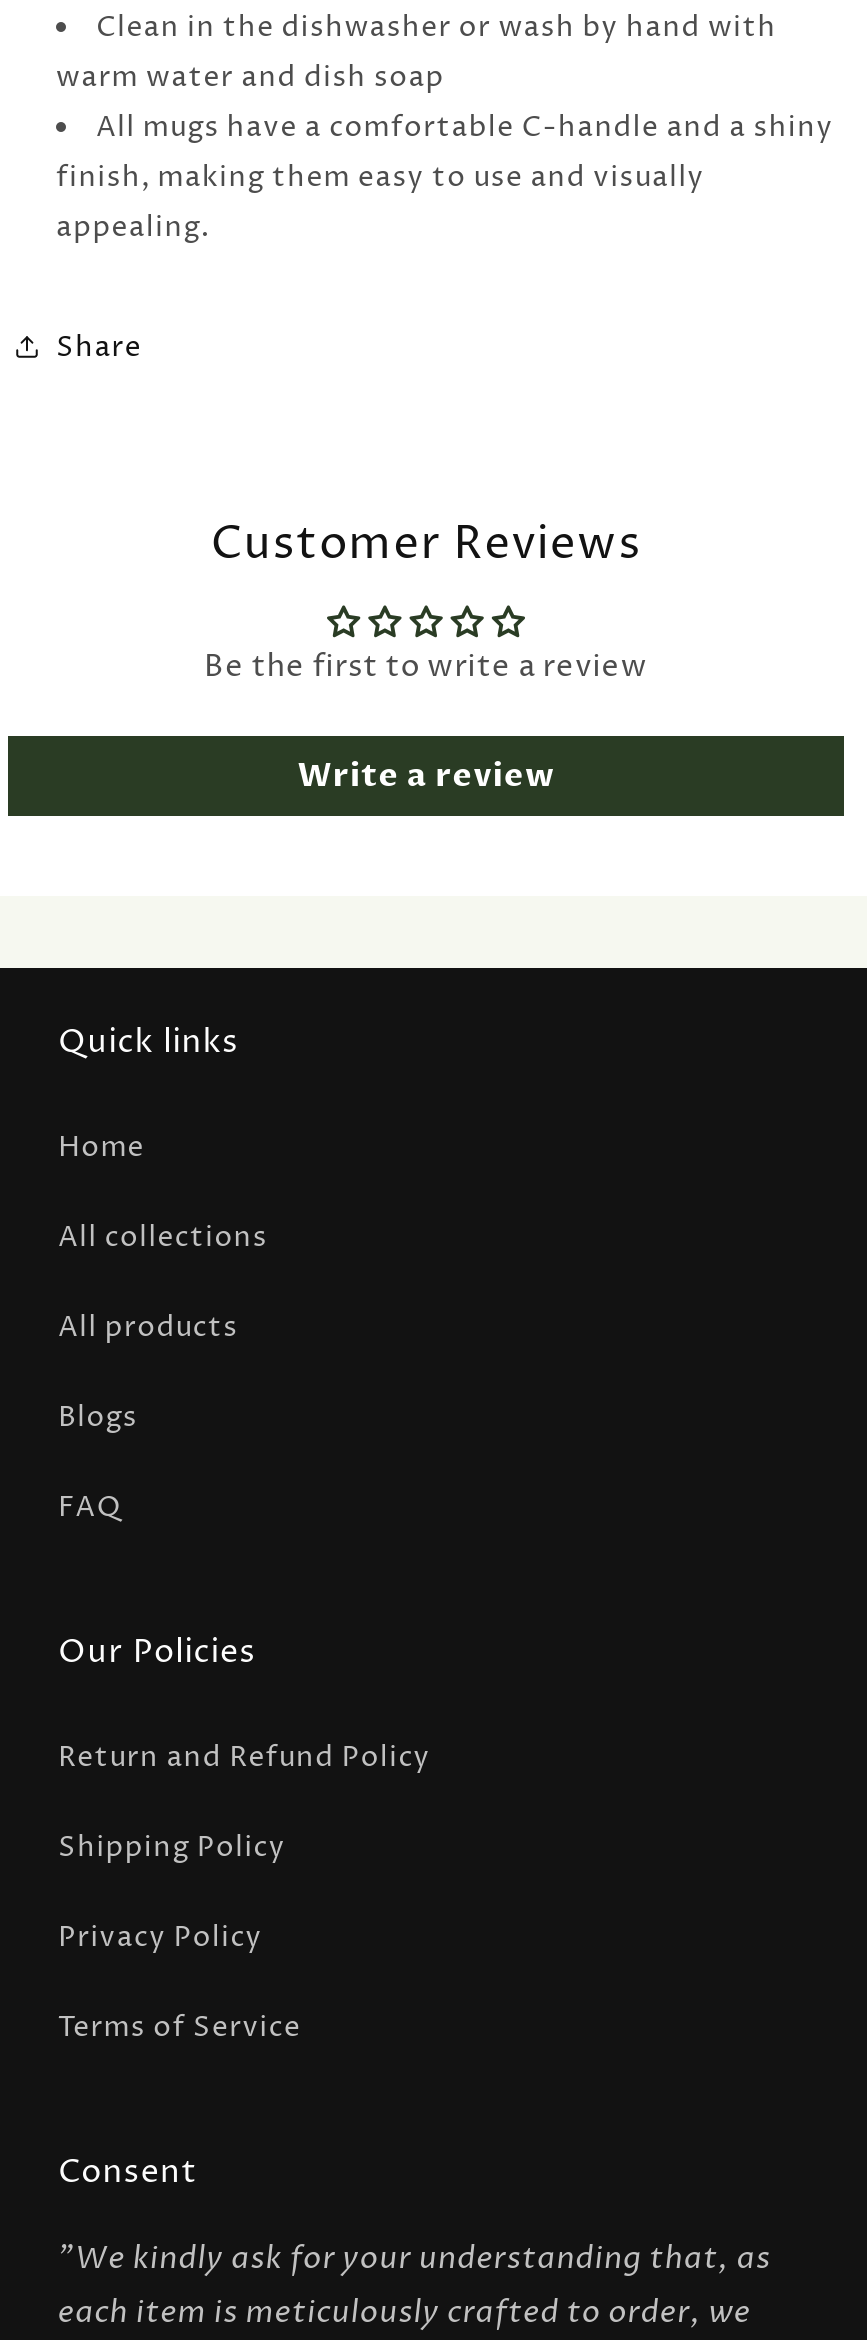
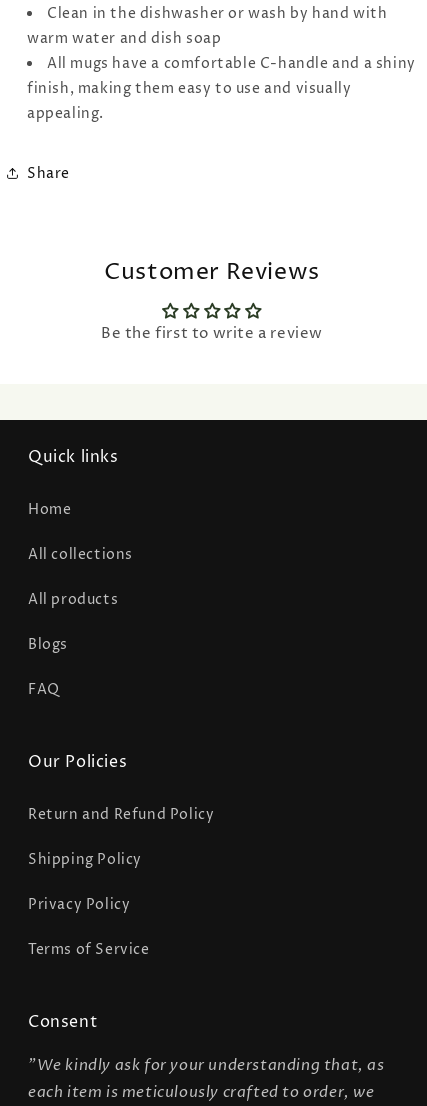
[298,754,554,798] Write a review -> none

